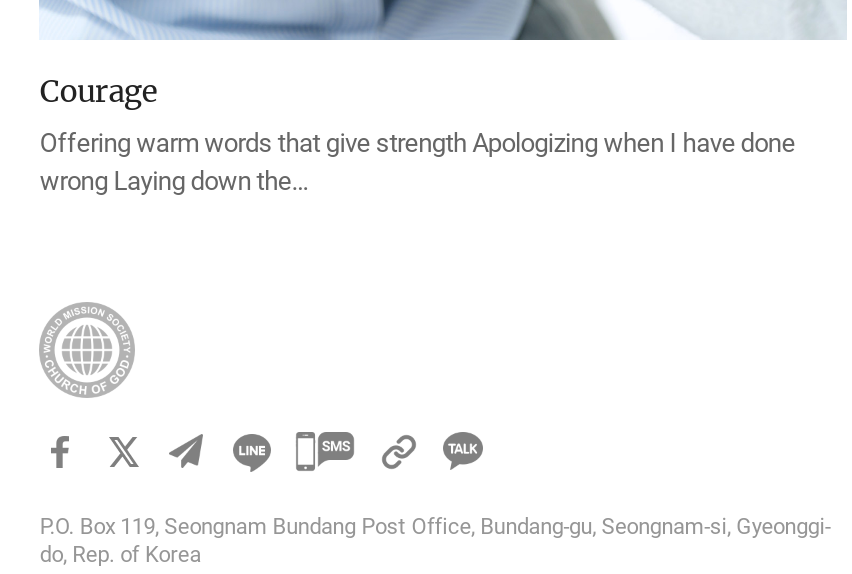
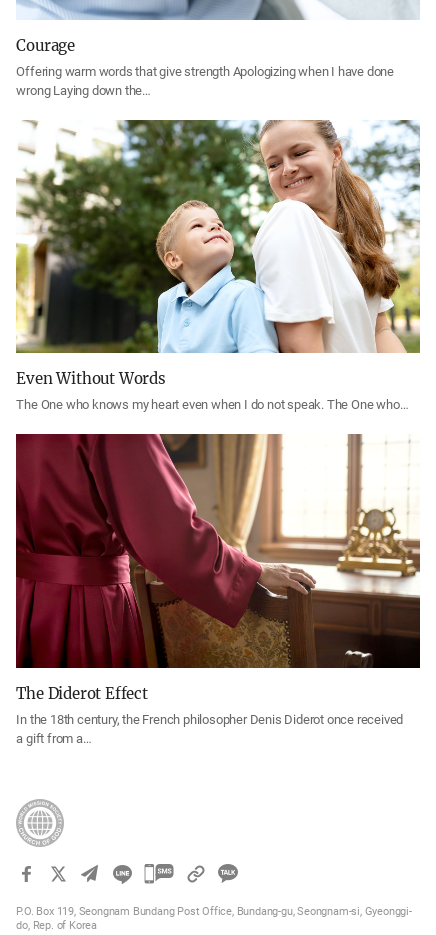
none -> [15,119,421,412] [image] | Even Without Words | The One who knows my heart even when I do not speak. The One who…
none -> [15,433,421,746] [image] | The Diderot Effect | In the 18th century, the French philosopher Denis Diderot once received | a gift from a…

